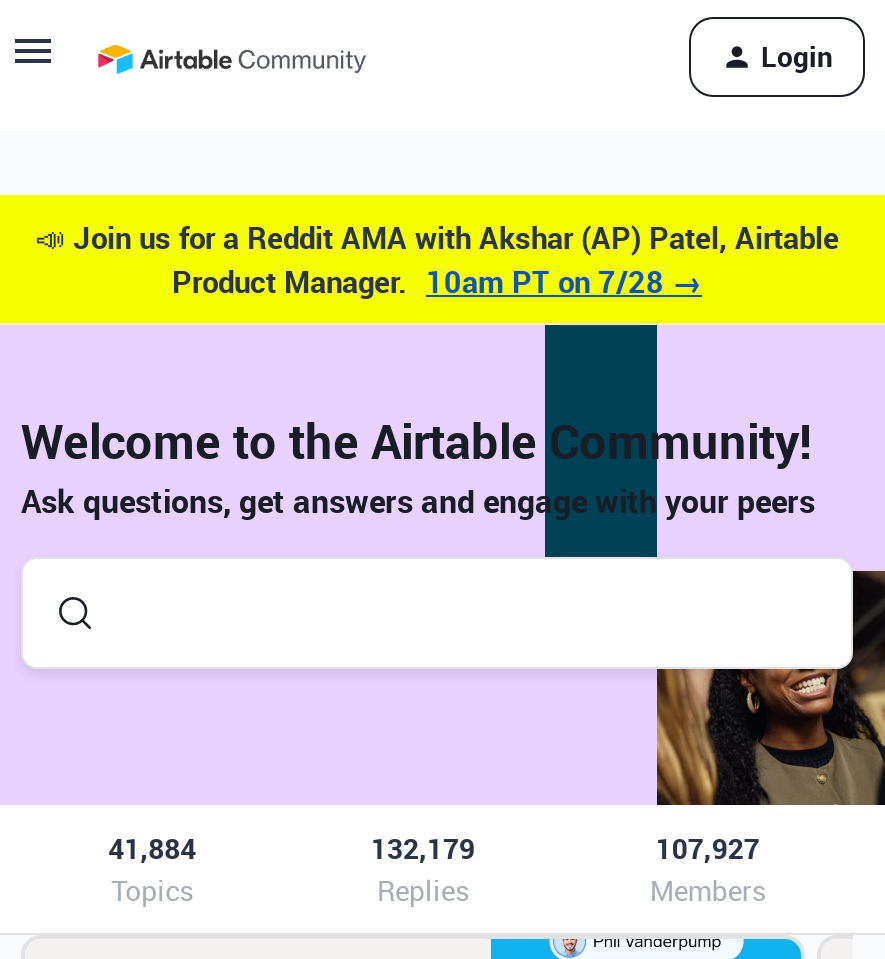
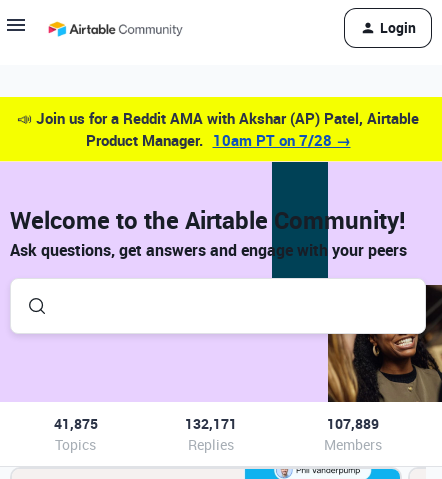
[108,829,196,867] 41,884 -> [54,414,98,433] 41,875
[371,829,475,867] 132,179 -> [185,414,237,433] 132,171
[656,829,760,867] 107,927 -> [327,414,379,433] 107,889

